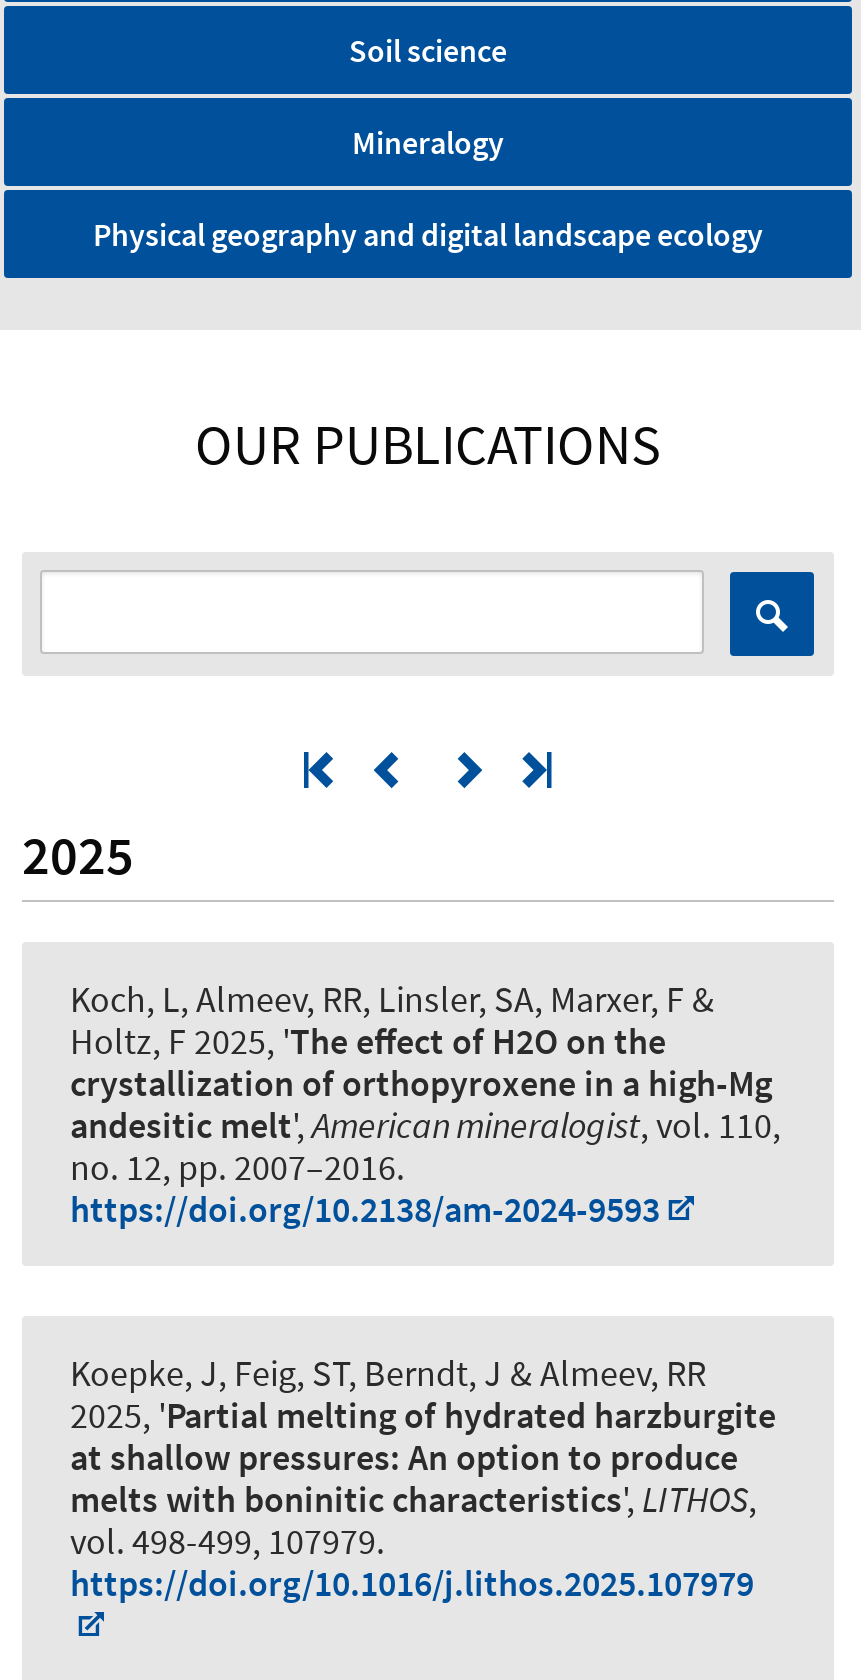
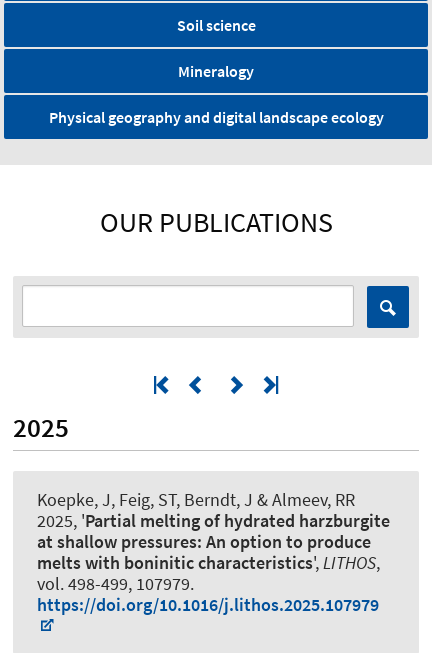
[70,975,780,1231] Koch, L, Almeev, RR, Linsler, SA, Marxer, F & | Holtz, F 2025, ' The effect of H2O on the | crystallization of orthopyroxene in a high-Mg | andesitic melt', American mineralogist, vol. 110, | no. 12, pp. 2007–2016. | https://doi.org/10.2138/am-2024-9593 -> none

